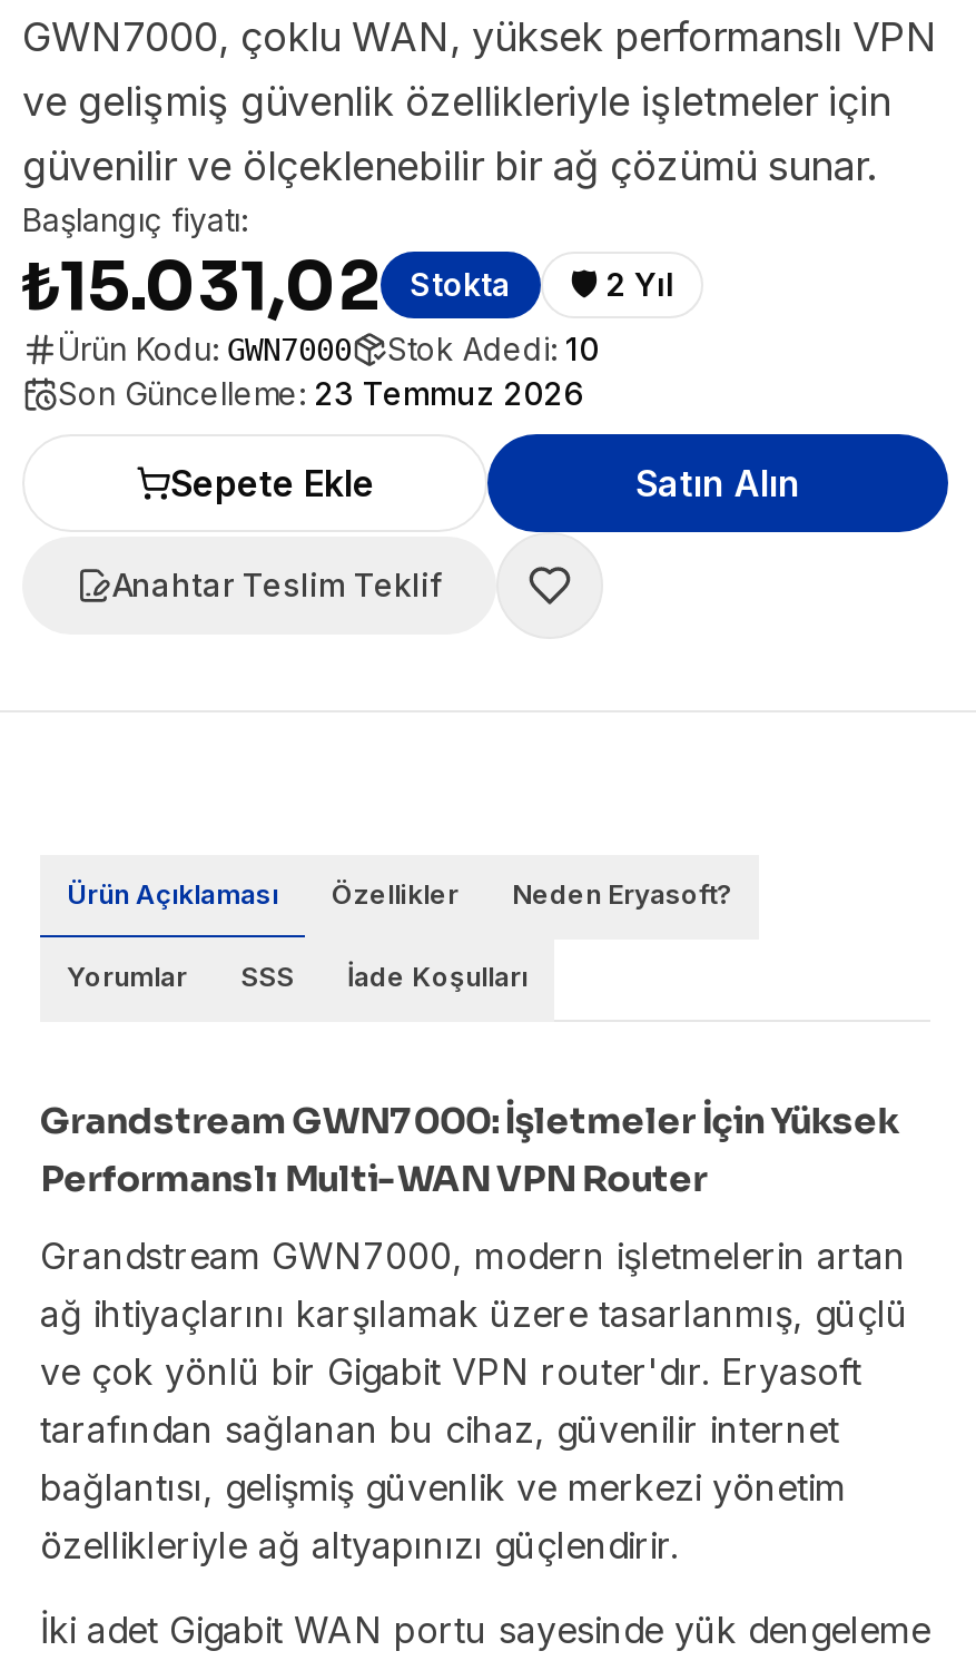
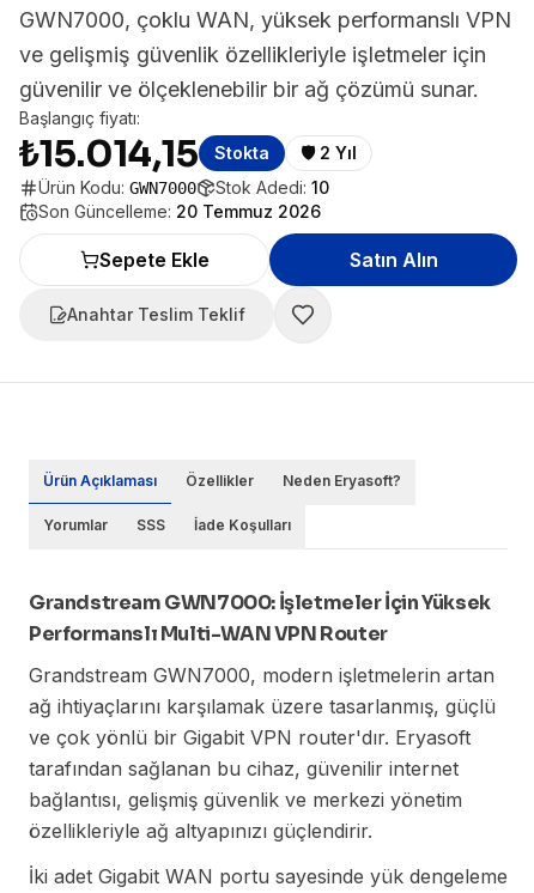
[22,245,381,330] ₺15.031,02 -> [19,132,199,177] ₺15.014,15
[58,374,583,412] Son Güncelleme: 23 Temmuz 2026 -> [38,201,321,221] Son Güncelleme: 20 Temmuz 2026

